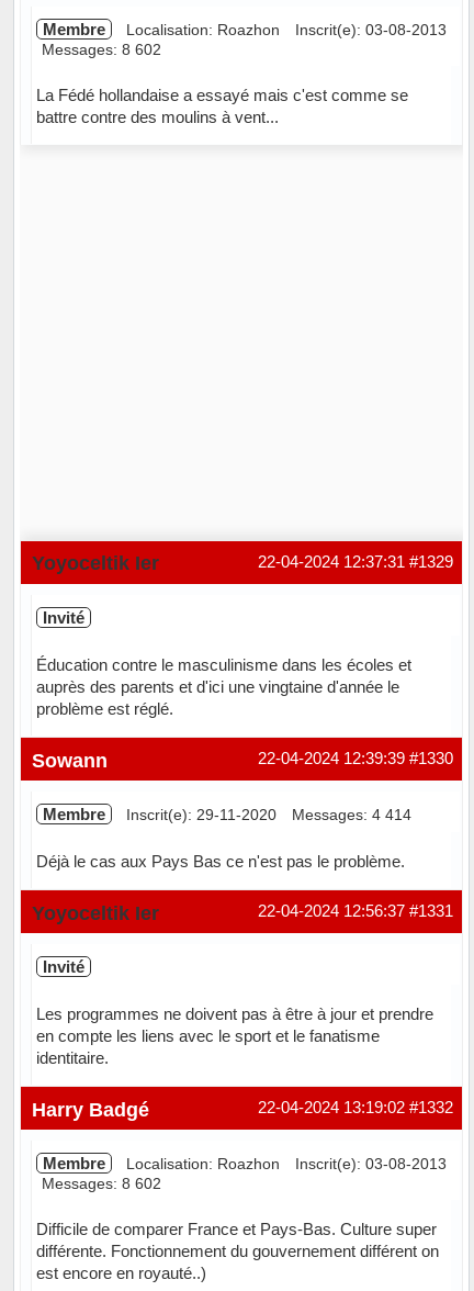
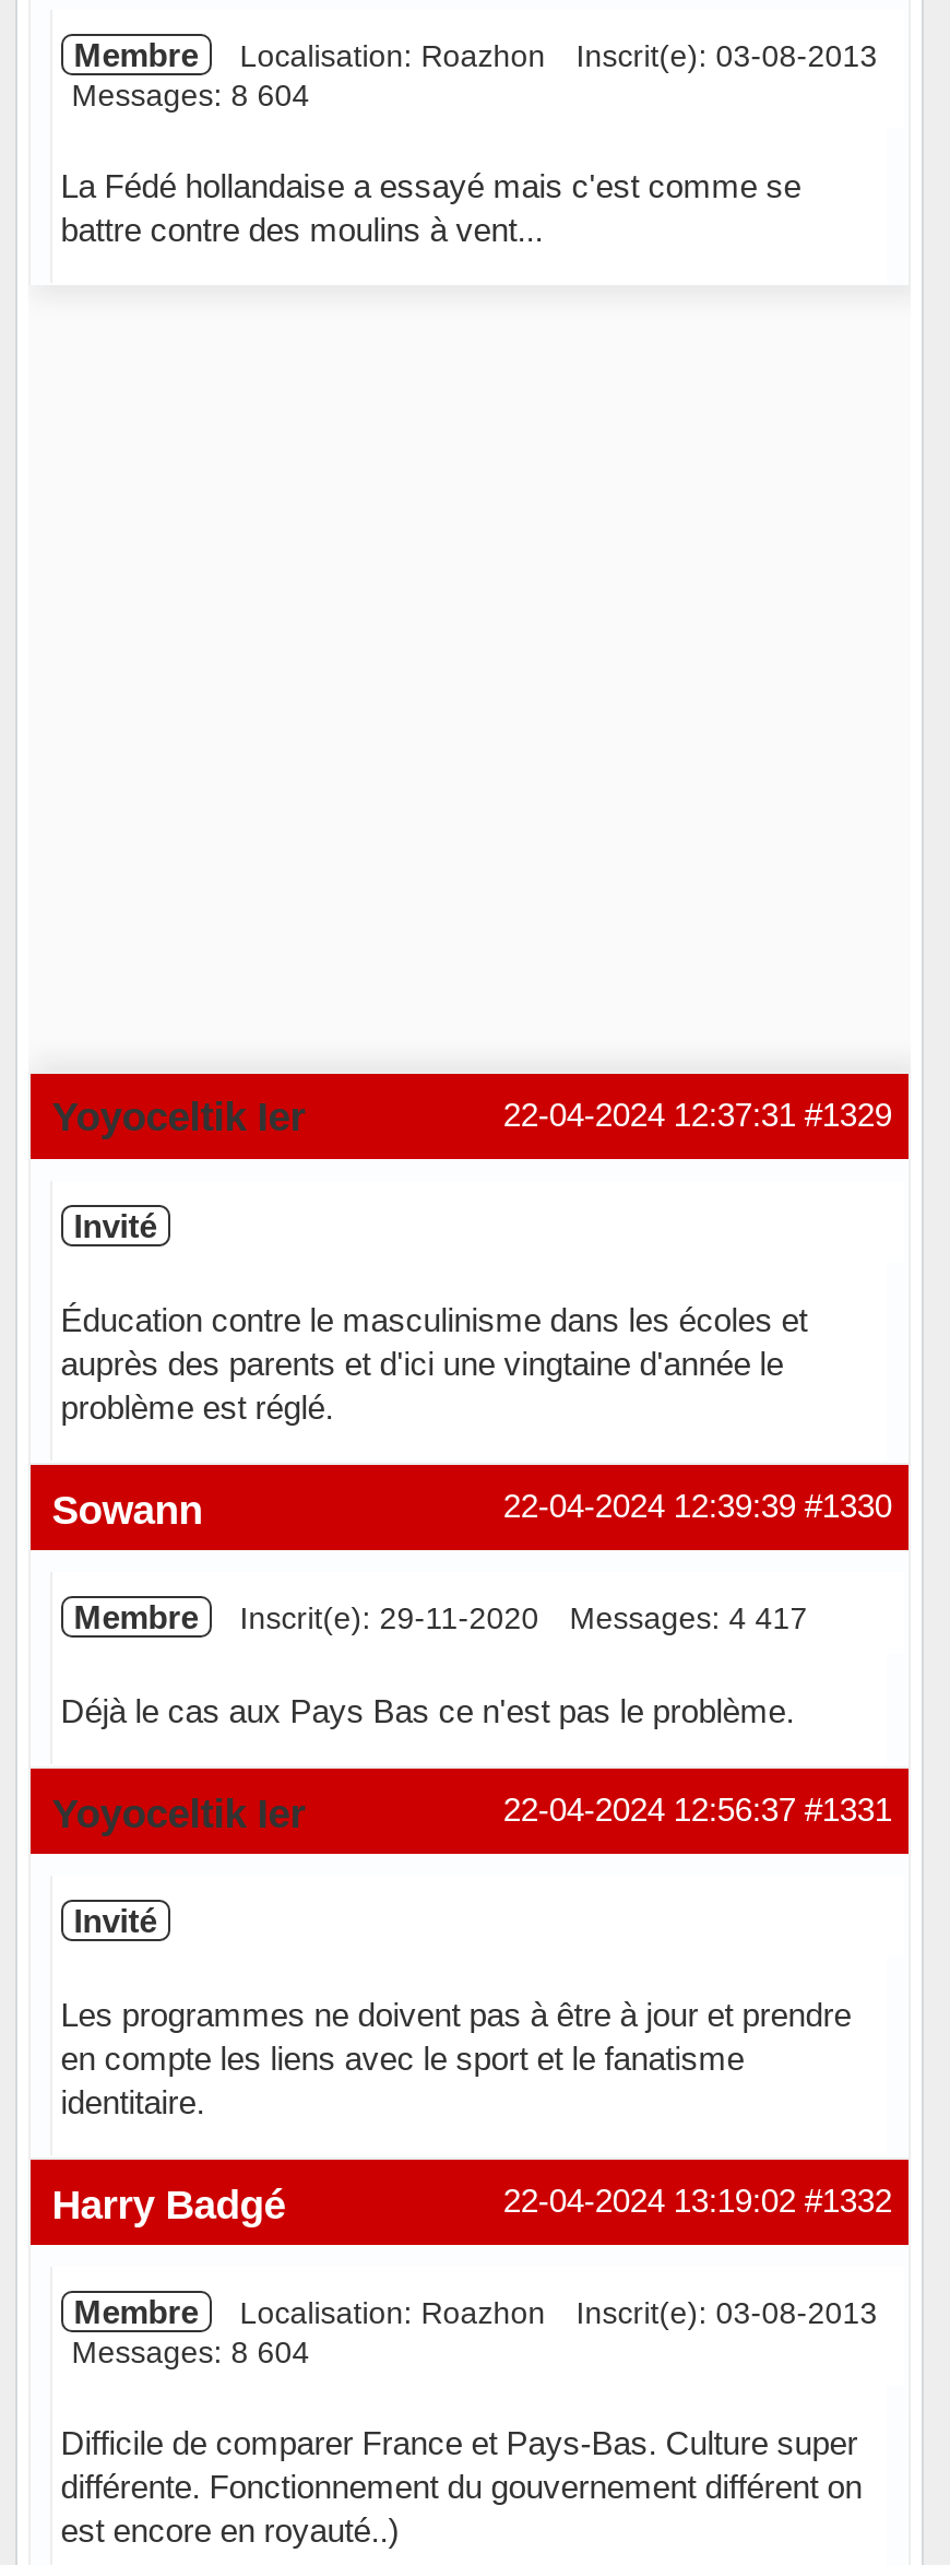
[41,40,161,58] Messages: 8 602 -> [71,77,309,112] Messages: 8 604
[42,804,411,823] Membre Inscrit(e): 29-11-2020 Messages: 4 414 -> [74,1598,807,1635] Membre Inscrit(e): 29-11-2020 Messages: 4 417
[41,1174,161,1192] Messages: 8 602 -> [71,2334,309,2369] Messages: 8 604

